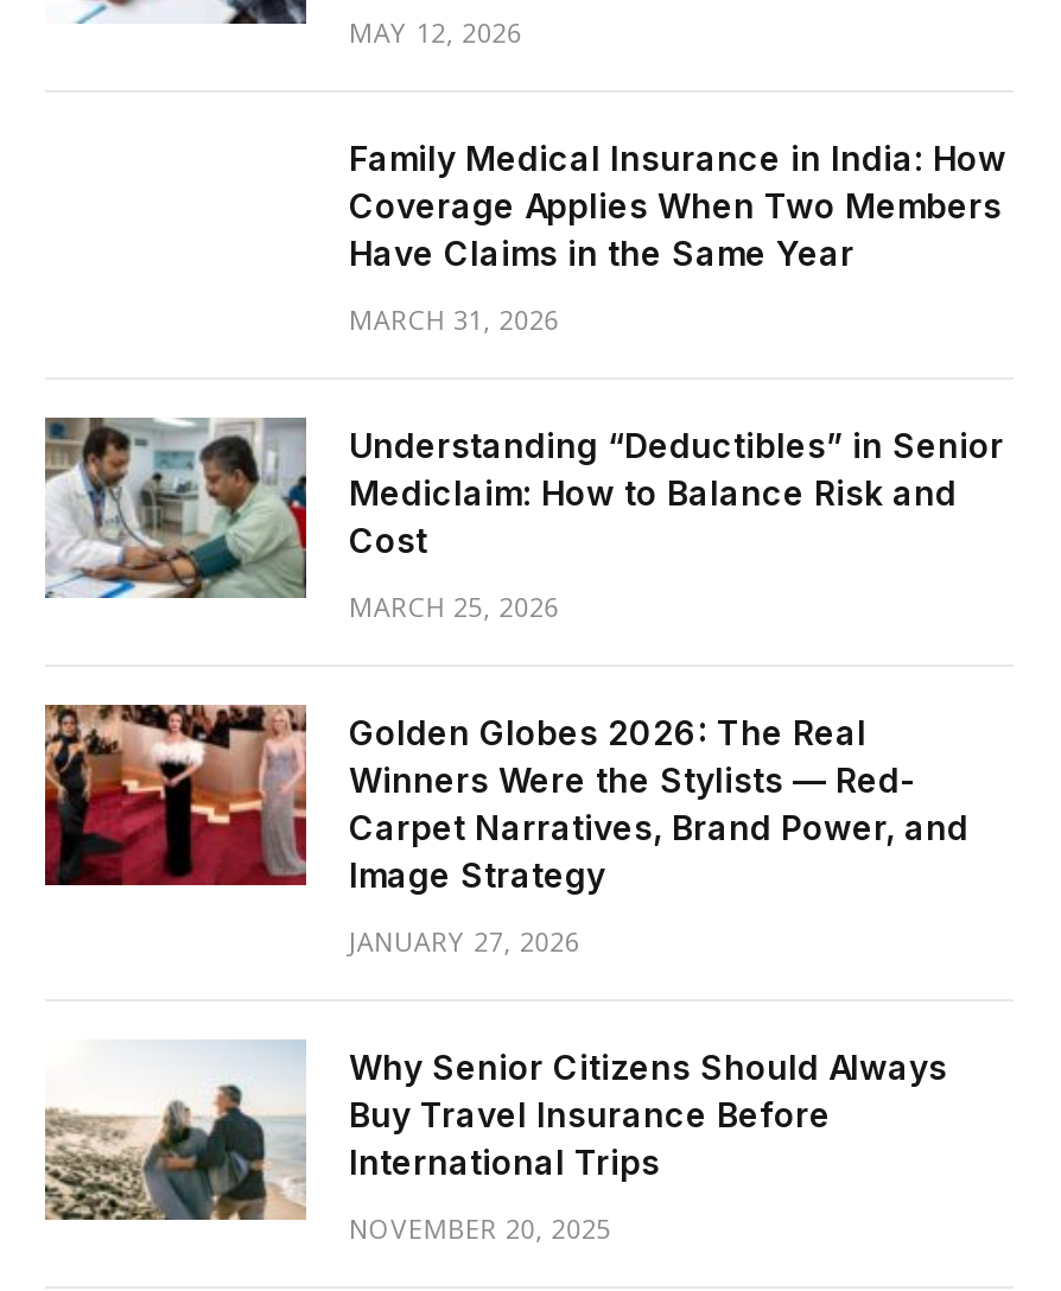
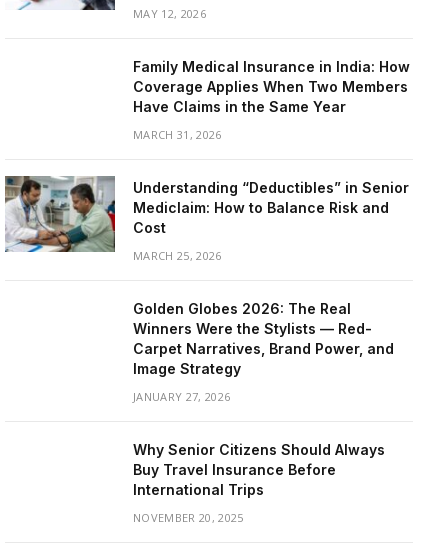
[43,702,309,888] [image] -> none
[43,1039,309,1222] [image] -> none

